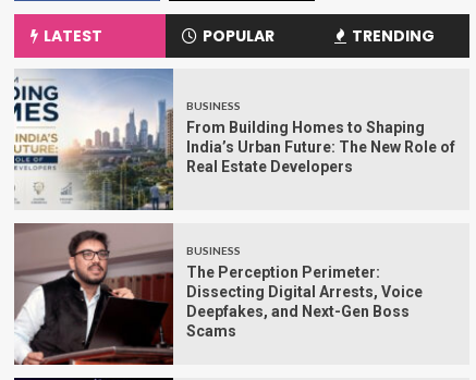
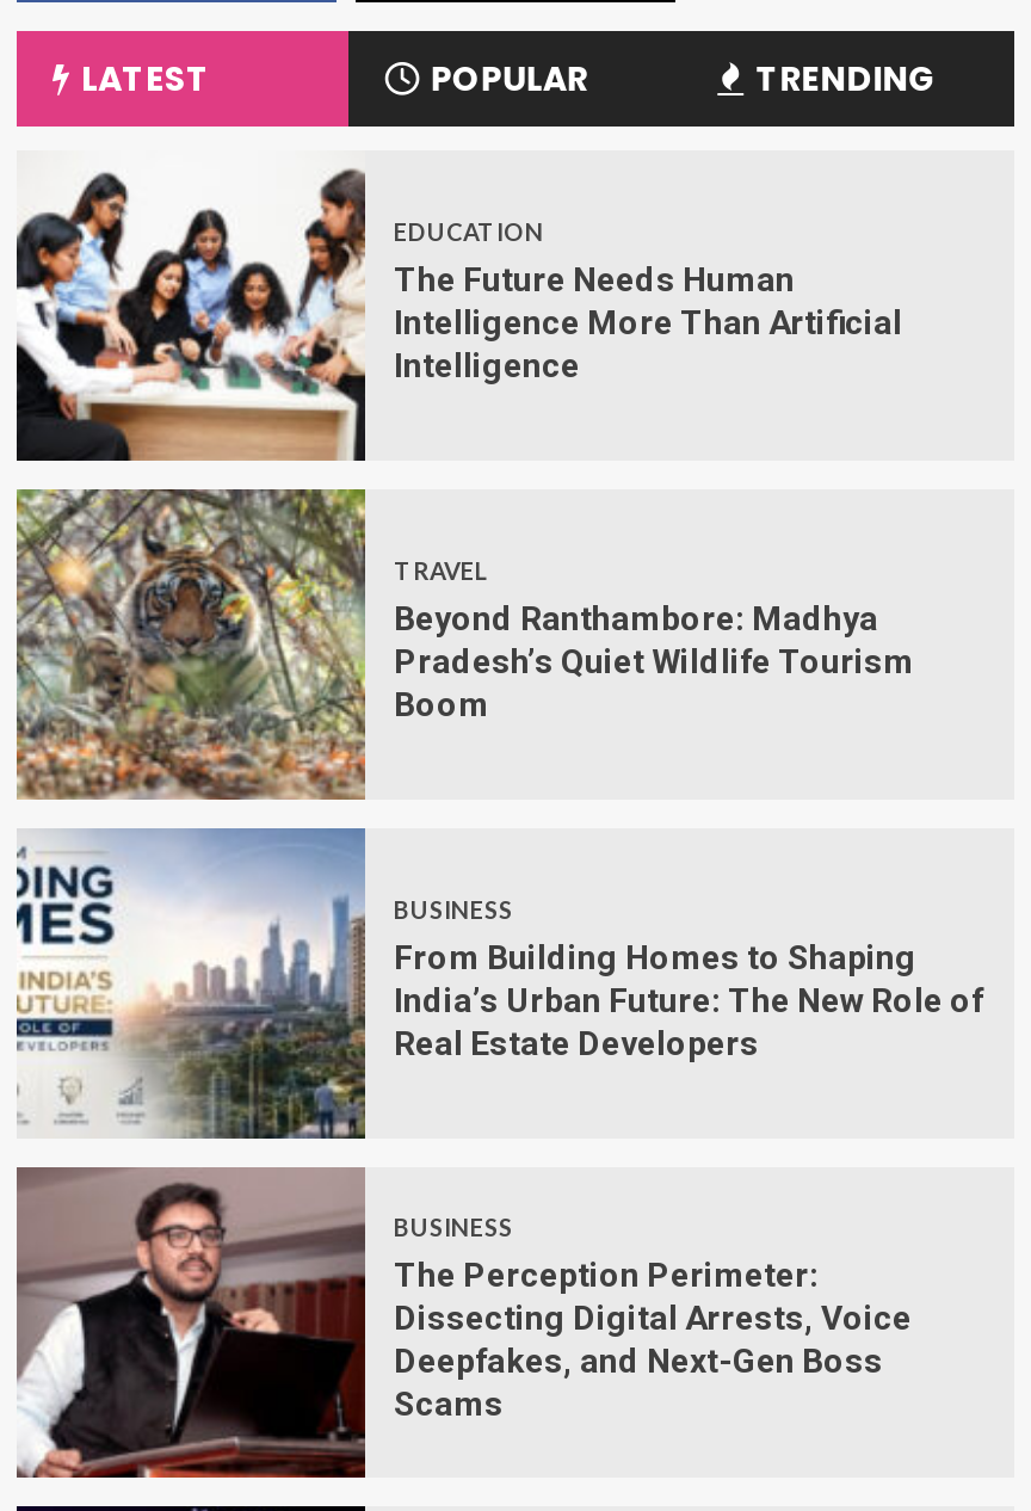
none -> [14,150,902,463] [image] | EDUCATION | The Future Needs Human | Intelligence More Than Artificial | Intelligence
none -> [14,487,914,802] [image] | TRAVEL | Beyond Ranthambore: Madhya | Pradesh’s Quiet Wildlife Tourism | Boom

